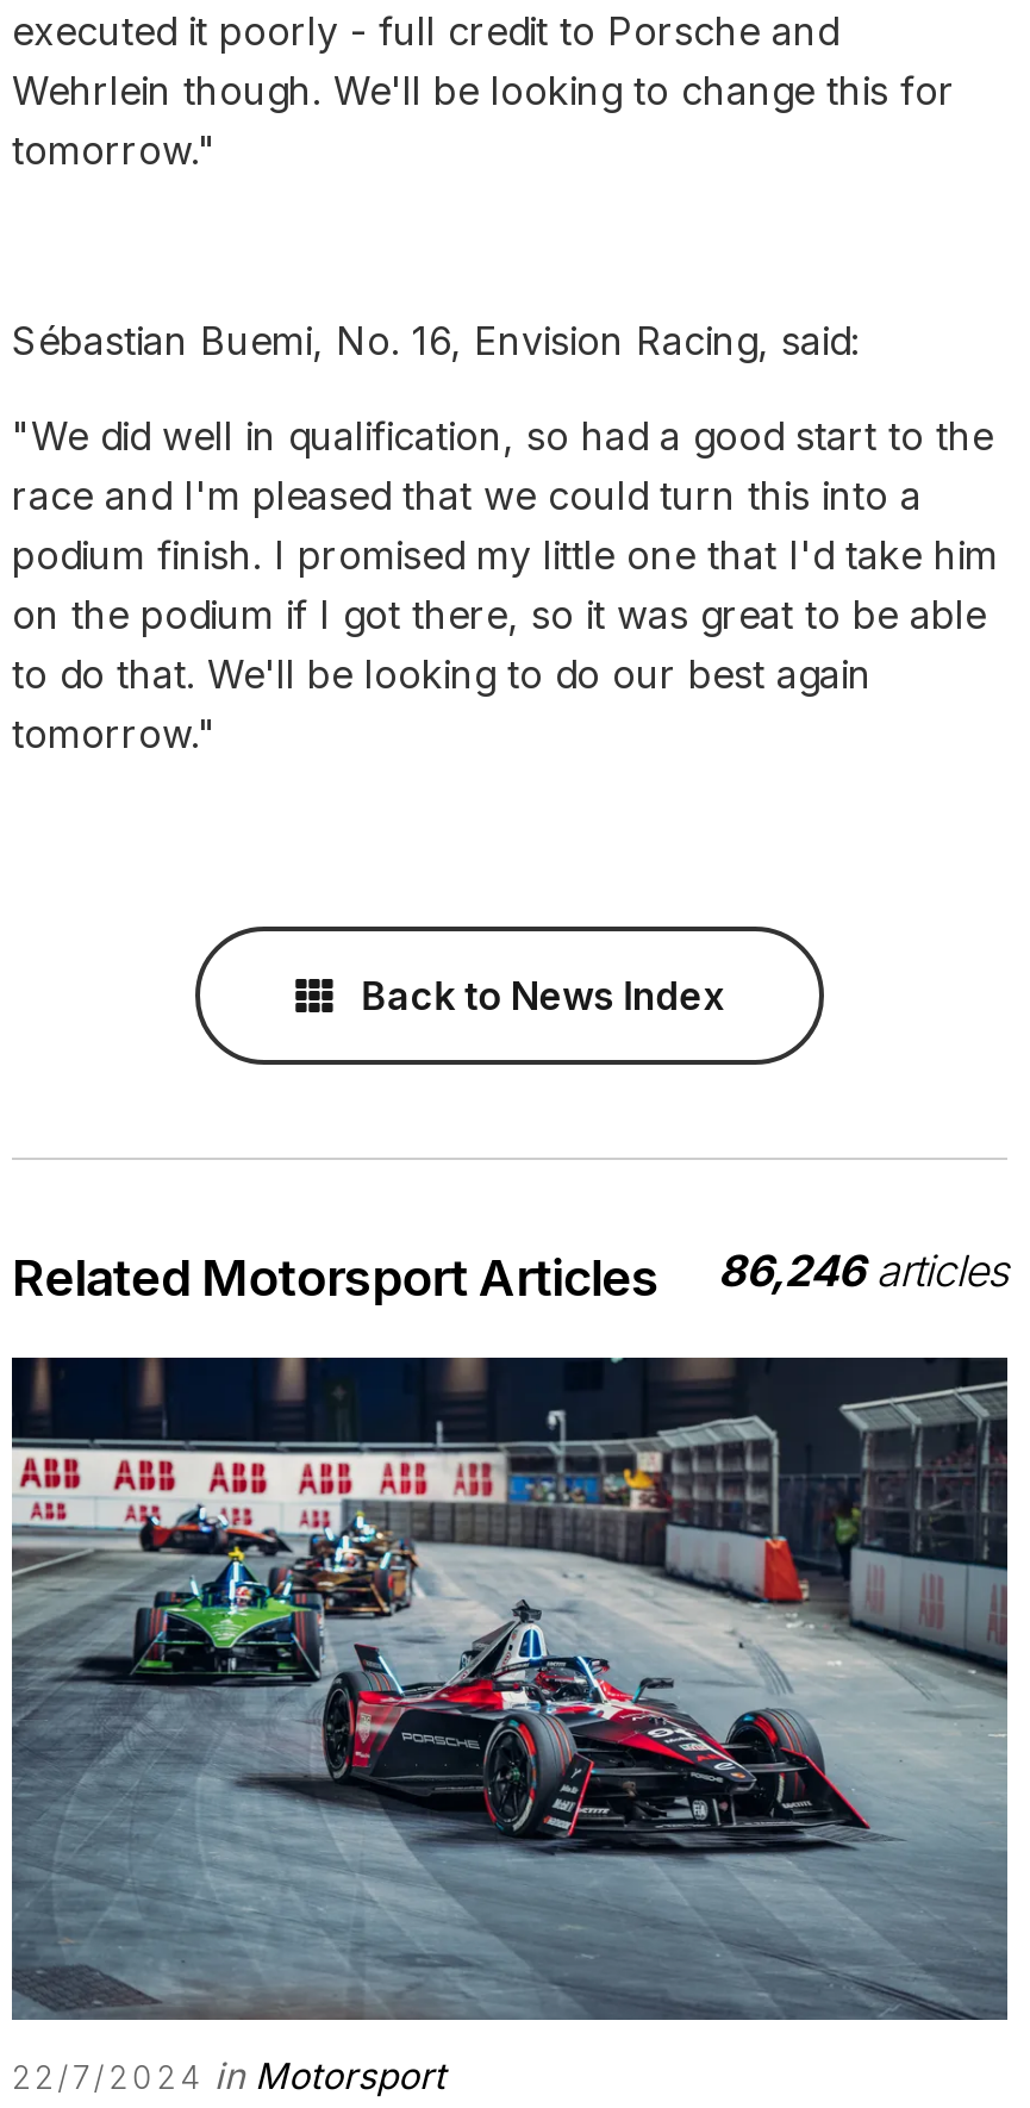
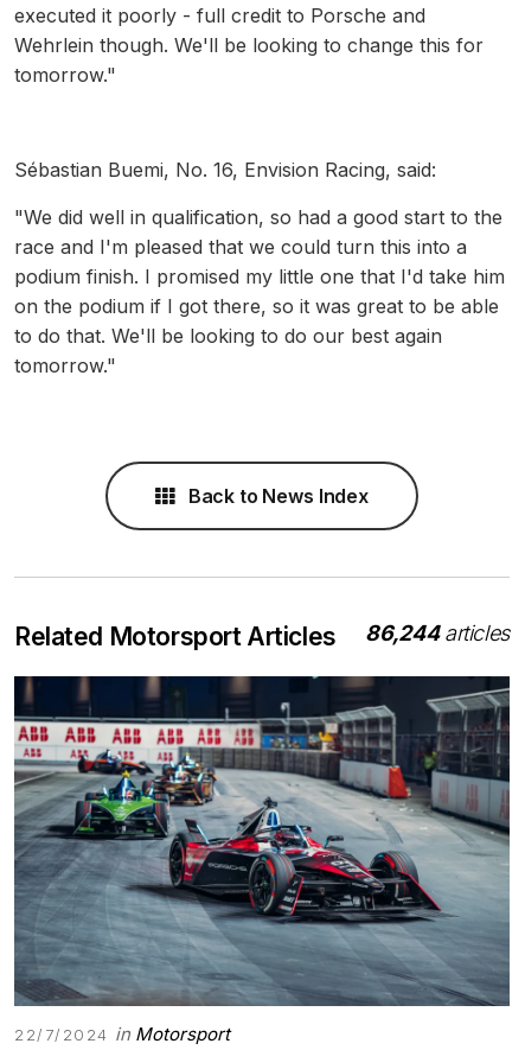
[12,1245,1007,1307] Related Motorsport Articles 86,246 articles -> [14,620,510,651] Related Motorsport Articles 86,244 articles

